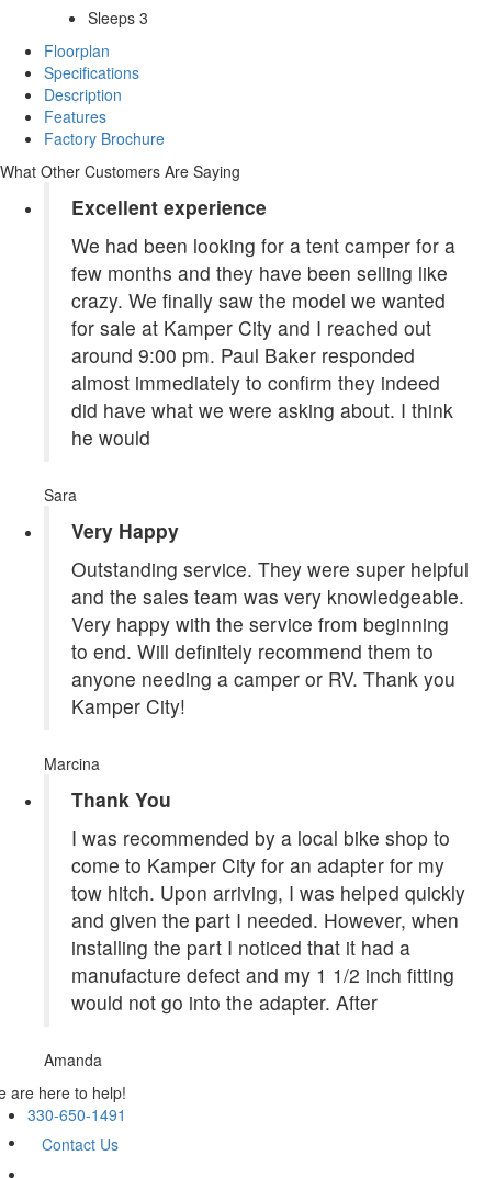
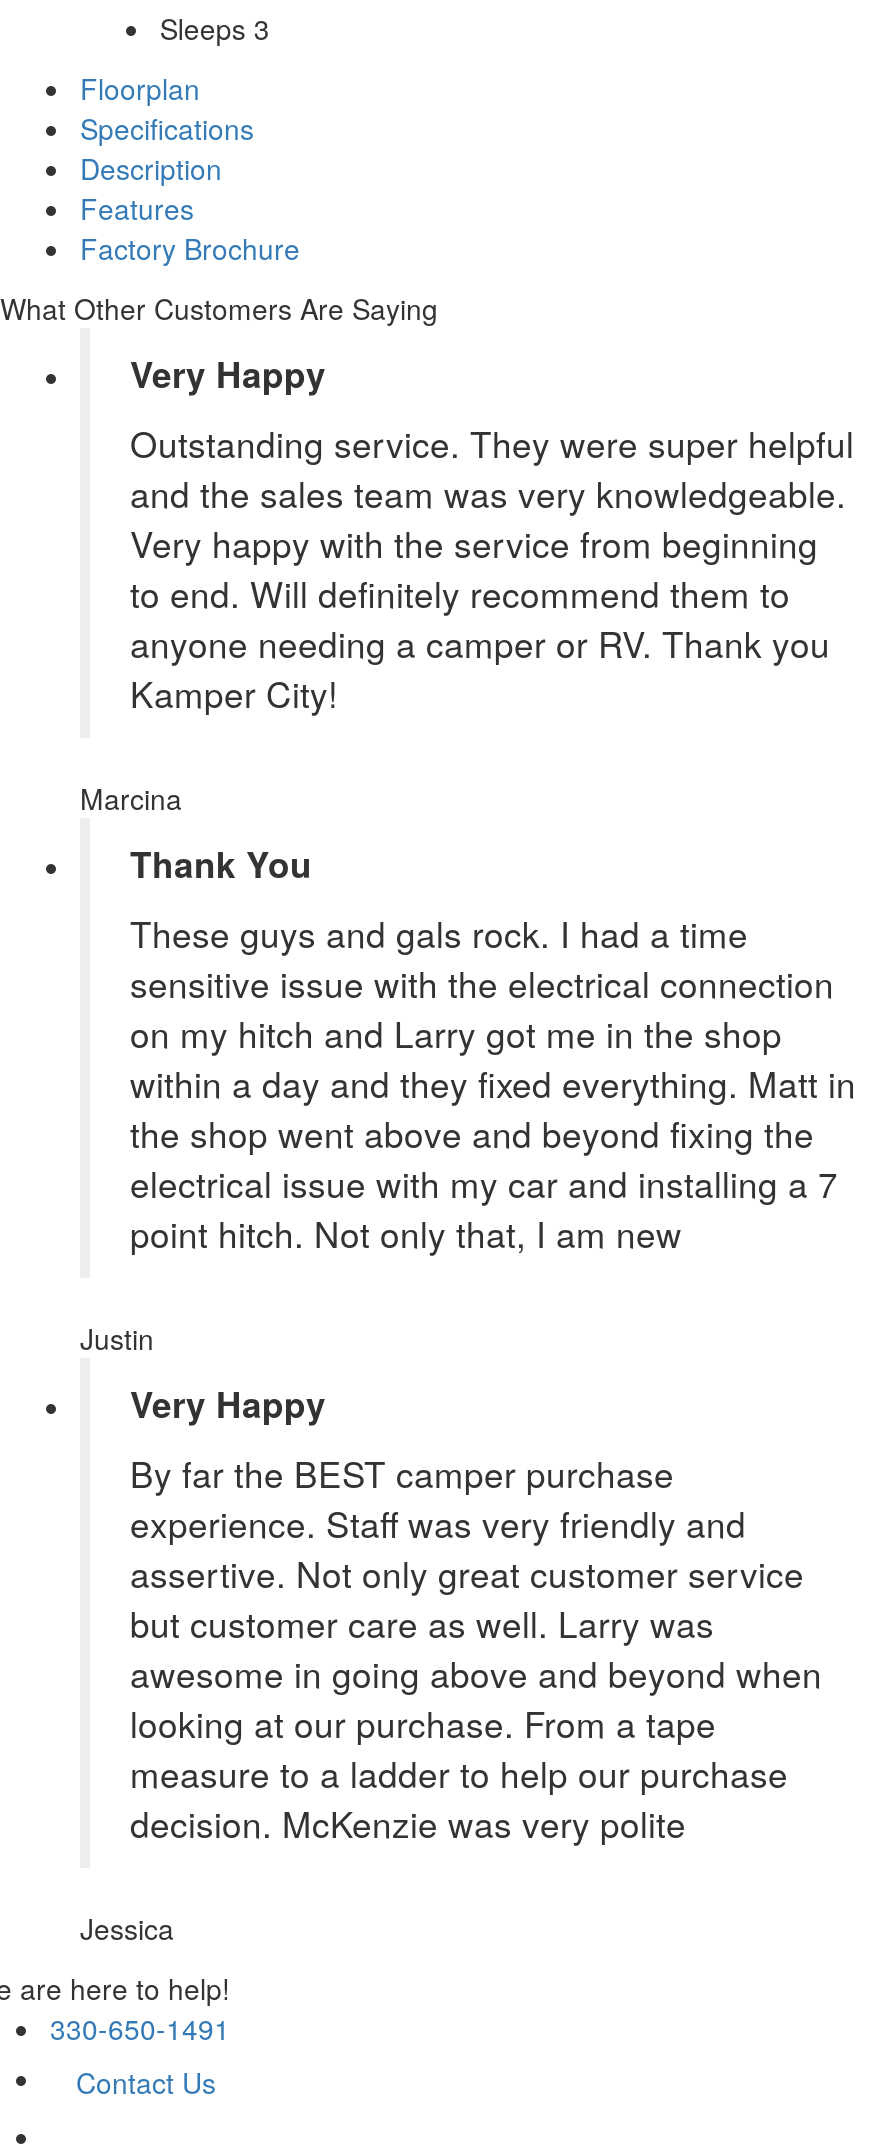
[44,193,455,506] Excellent experience | We had been looking for a tent camper for a | few months and they have been selling like | crazy. We finally saw the model we wanted | for sale at Kamper City and I reached out | around 9:00 pm. Paul Baker responded | almost immediately to confirm they indeed | did have what we were asking about. I think | he would | Sara -> none
moved [44,517,469,813] -> [80,349,854,889]: Very Happy | Outstanding service. They were super helpful | and the sales team was very knowledgeable. | ... | Marcina | Thank You
[44,824,465,1071] I was recommended by a local bike shop to | come to Kamper City for an adapter for my | tow hitch. Upon arriving, I was helped quickly | and given the part I needed. However, when | installing the part I noticed that it had a | manufacture defect and my 1 1/2 inch fitting | would not go into the adapter. After | Amanda -> [80,909,856,1949] These guys and gals rock. I had a time | sensitive issue with the electrical connection | on my hitch and Larry got me in the shop | within a day and they fixed everything. Matt in | the shop went above and beyond fixing the | electrical issue with my car and installing a 7 | point hitch. Not only that, I am new | Justin | Very Happy | By far the BEST camper purchase | experience. Staff was very friendly and | assertive. Not only great customer service | but customer care as well. Larry was | awesome in going above and beyond when | looking at our purchase. From a tape | measure to a ladder to help our purchase | decision. McKenzie was very polite | Jessica

